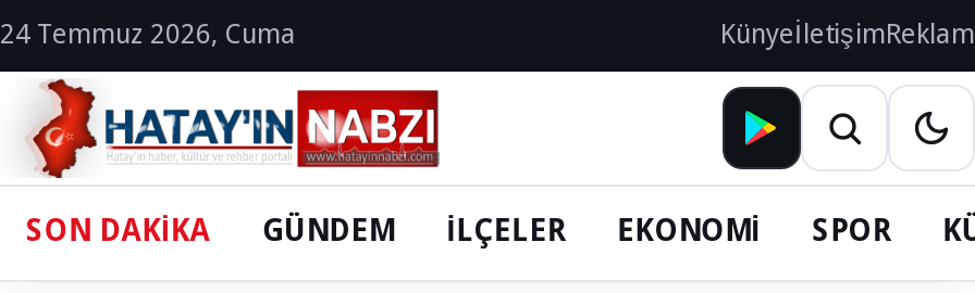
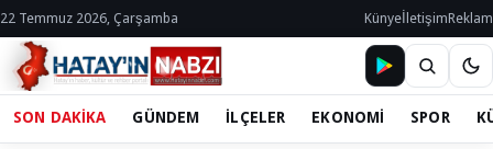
[0,16,296,49] 24 Temmuz 2026, Cuma -> [0,9,178,26] 22 Temmuz 2026, Çarşamba

